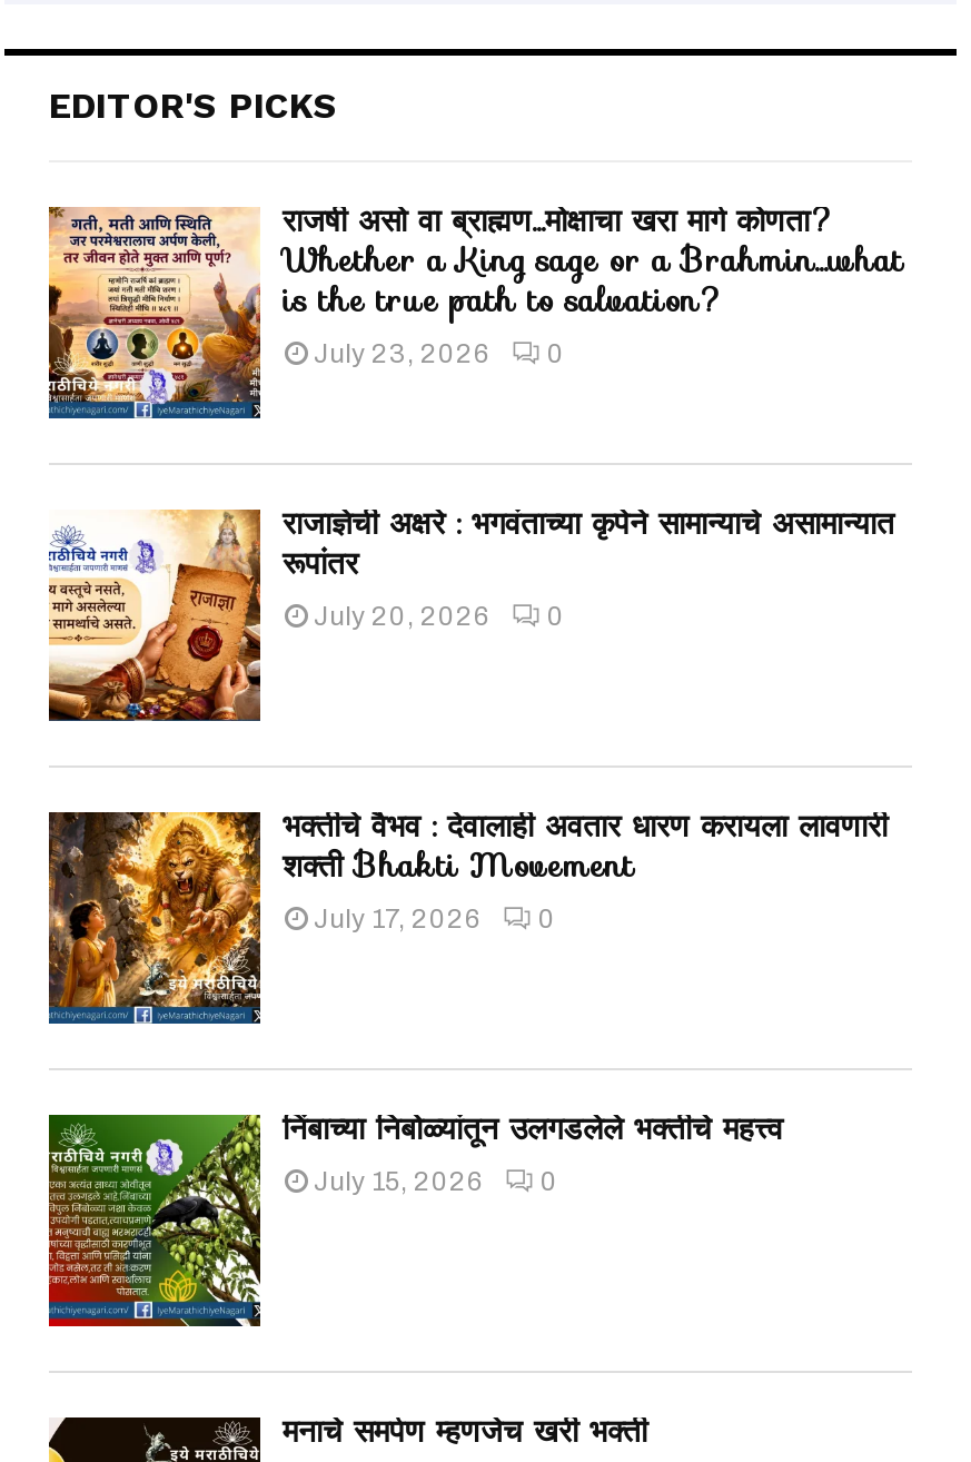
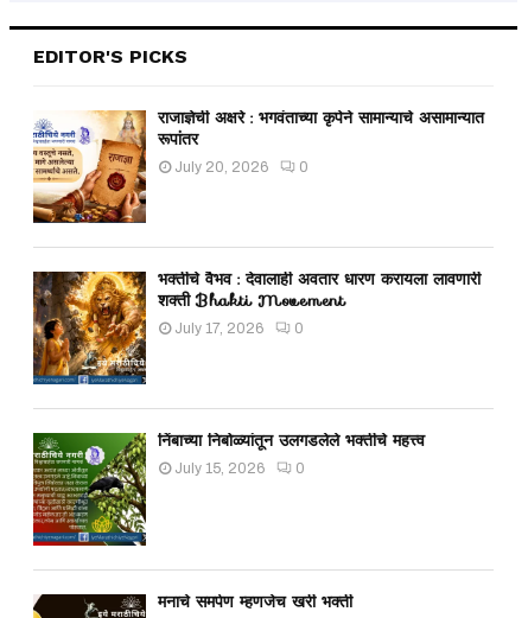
[47,195,903,421] [image] | राजर्षी असो वा ब्राह्मण…मोक्षाचा खरा मार्ग कोणता? | Whether a King sage or a Brahmin…what | is the true path to salvation? | July 23, 2026 | 0 -> none

